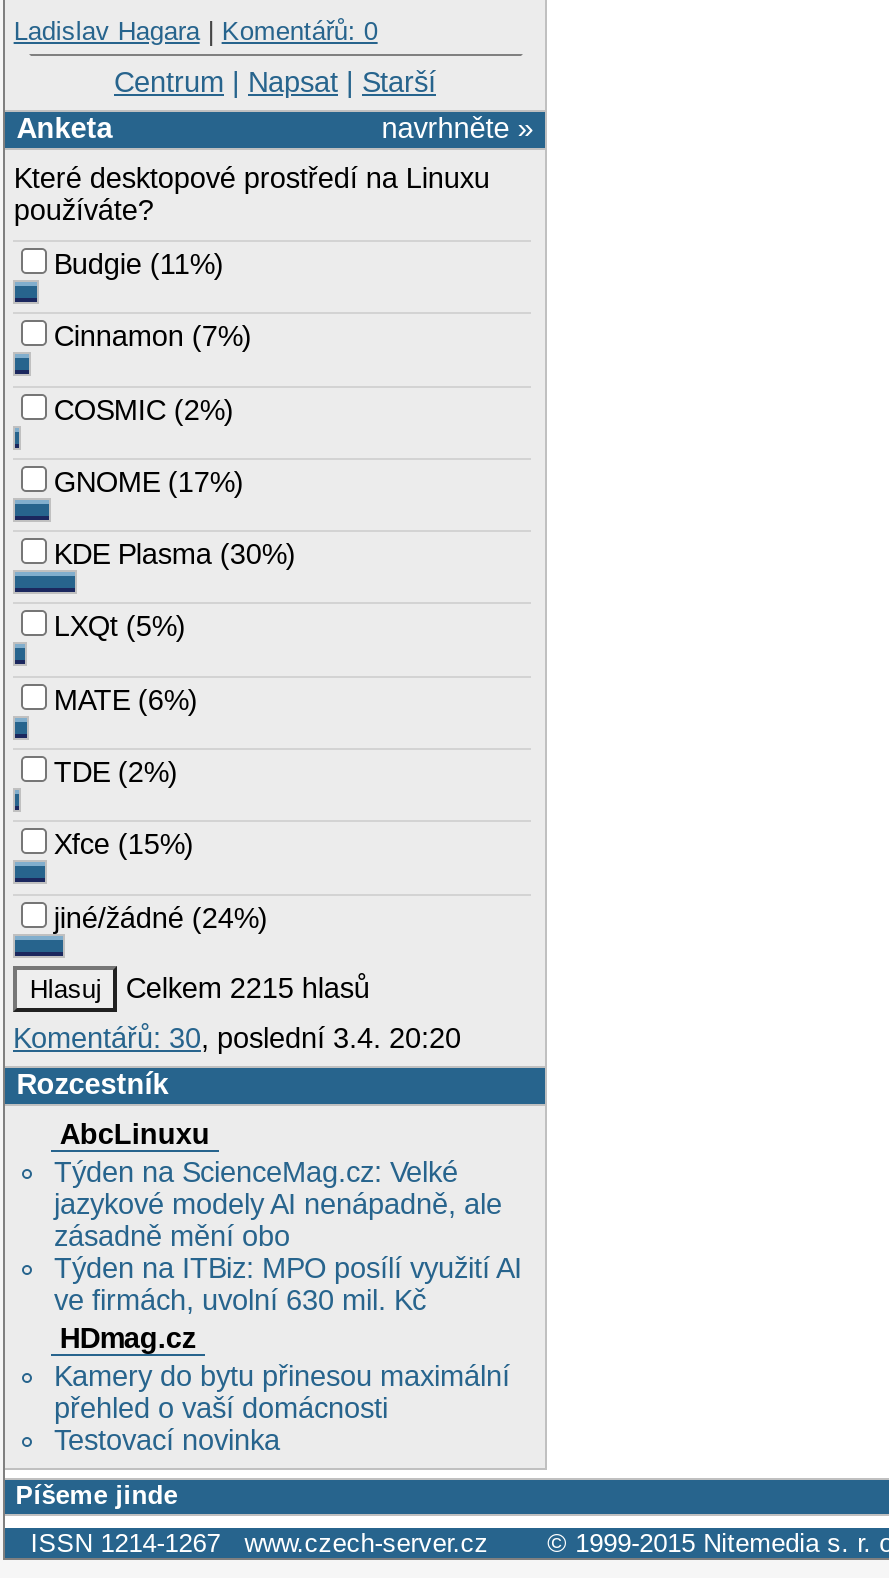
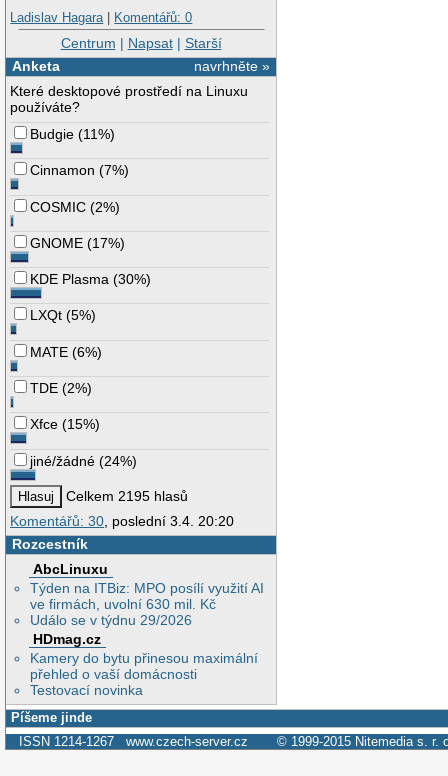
[118,972,370,1004] Celkem 2215 hlasů -> [62,488,188,504] Celkem 2195 hlasů
[54,1156,502,1252] Týden na ScienceMag.cz: Velké | jazykové modely AI nenápadně, ale | zásadně mění obo -> none
moved [54,1252,522,1316] -> [30,580,264,612]: Týden na ITBiz: MPO posílí využití AI | ve firmách, uvolní 630 mil. Kč
none -> [30,612,192,628] Událo se v týdnu 29/2026

